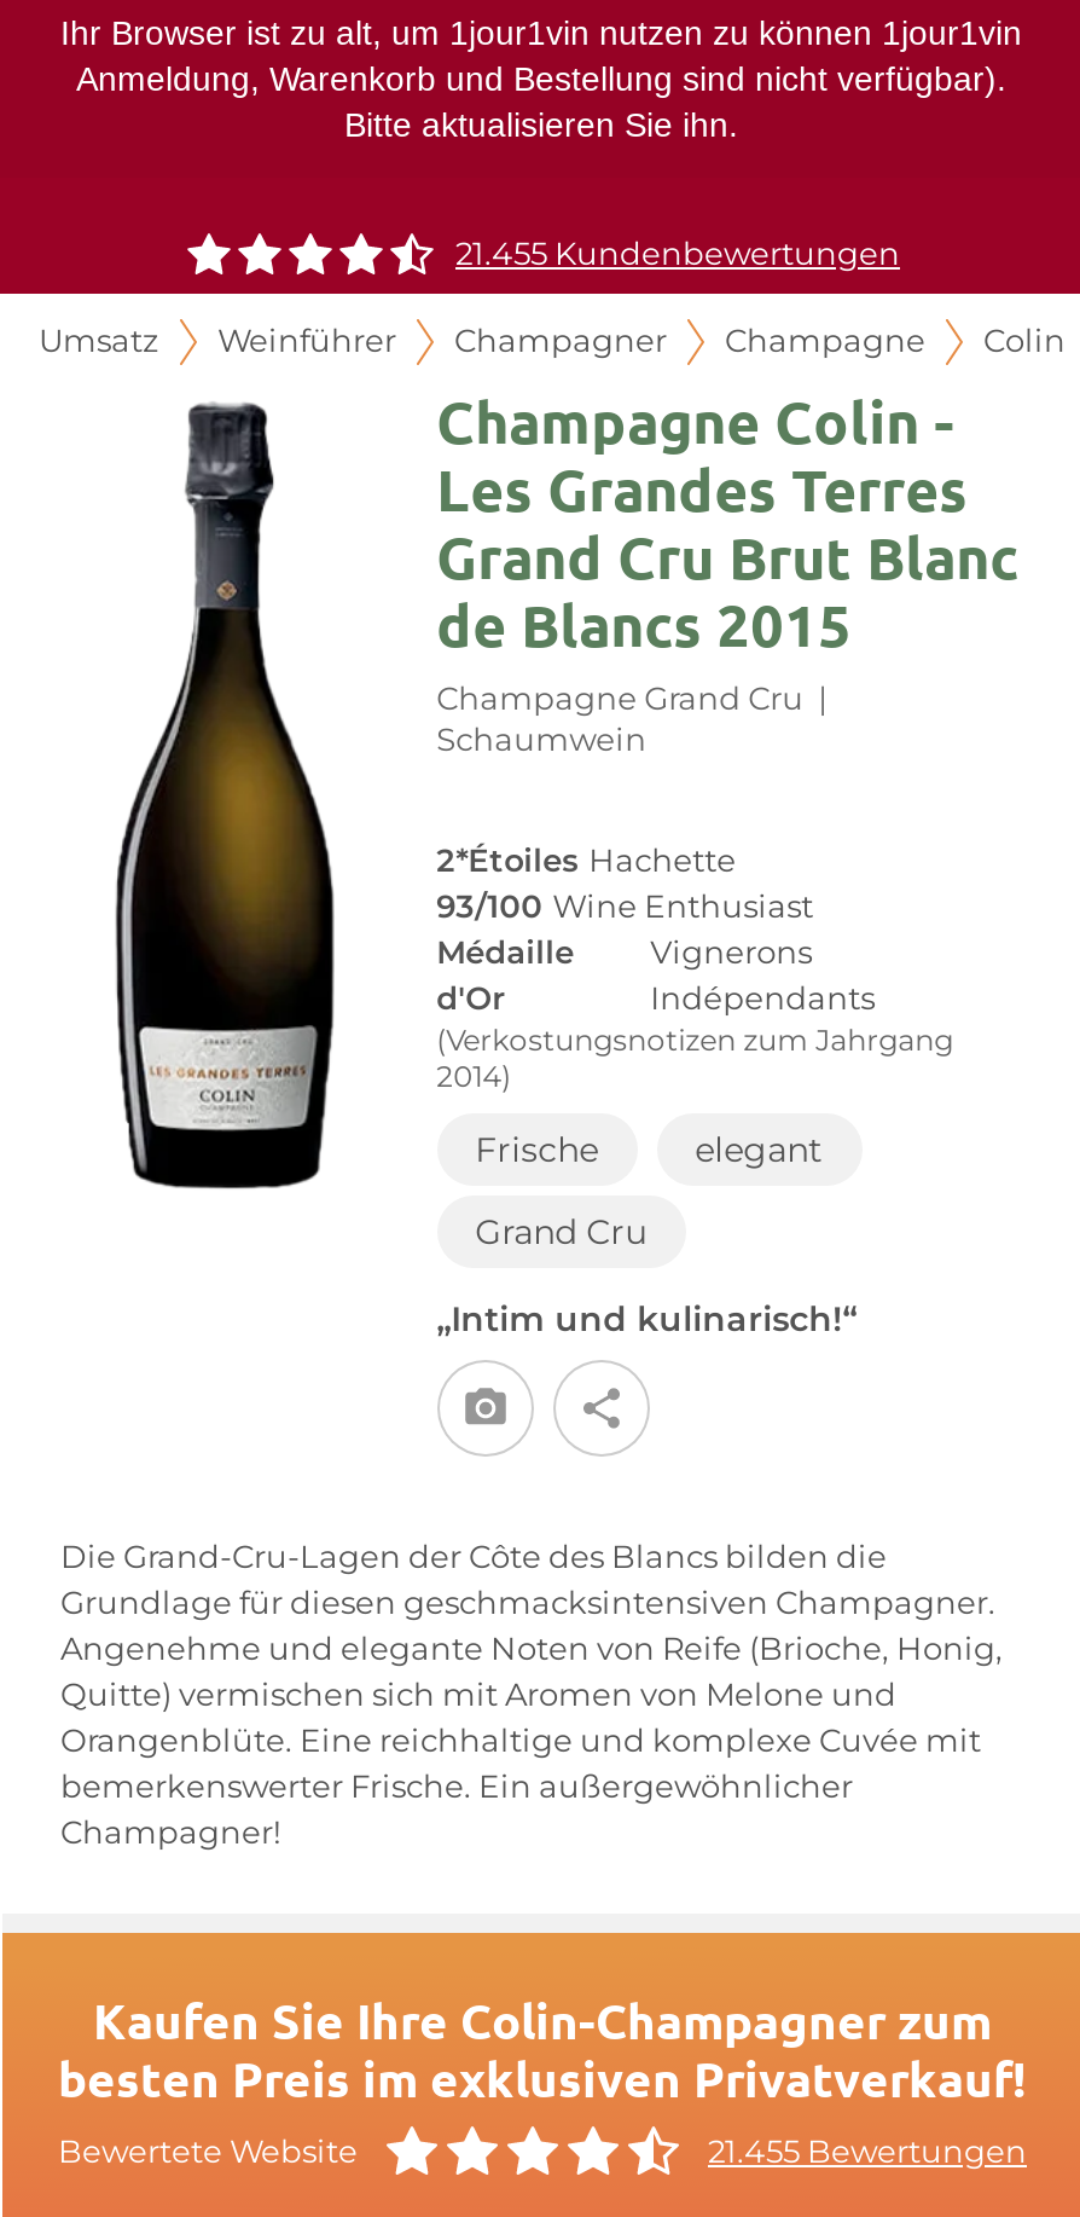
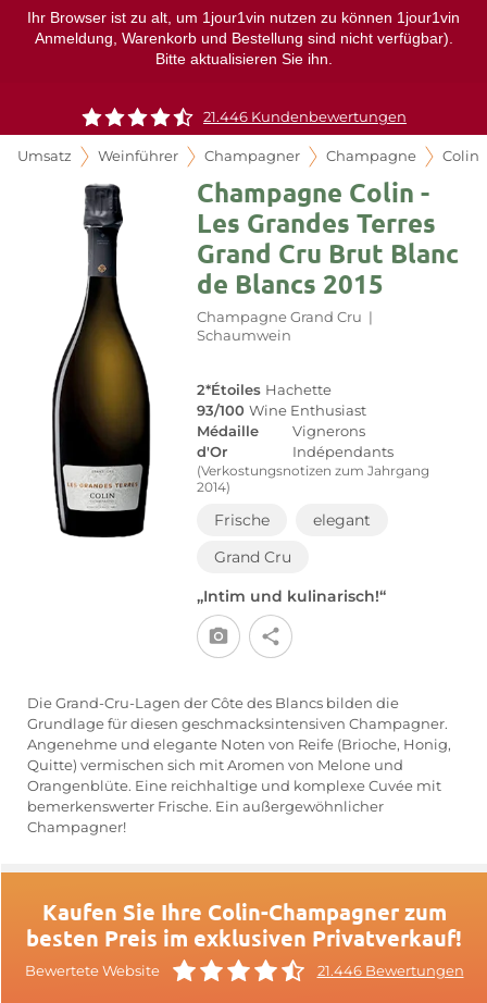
[455,236,900,272] 21.455 Kundenbewertungen -> [203,109,407,125] 21.446 Kundenbewertungen
[708,2132,1027,2169] 21.455 Bewertungen -> [317,962,464,979] 21.446 Bewertungen

